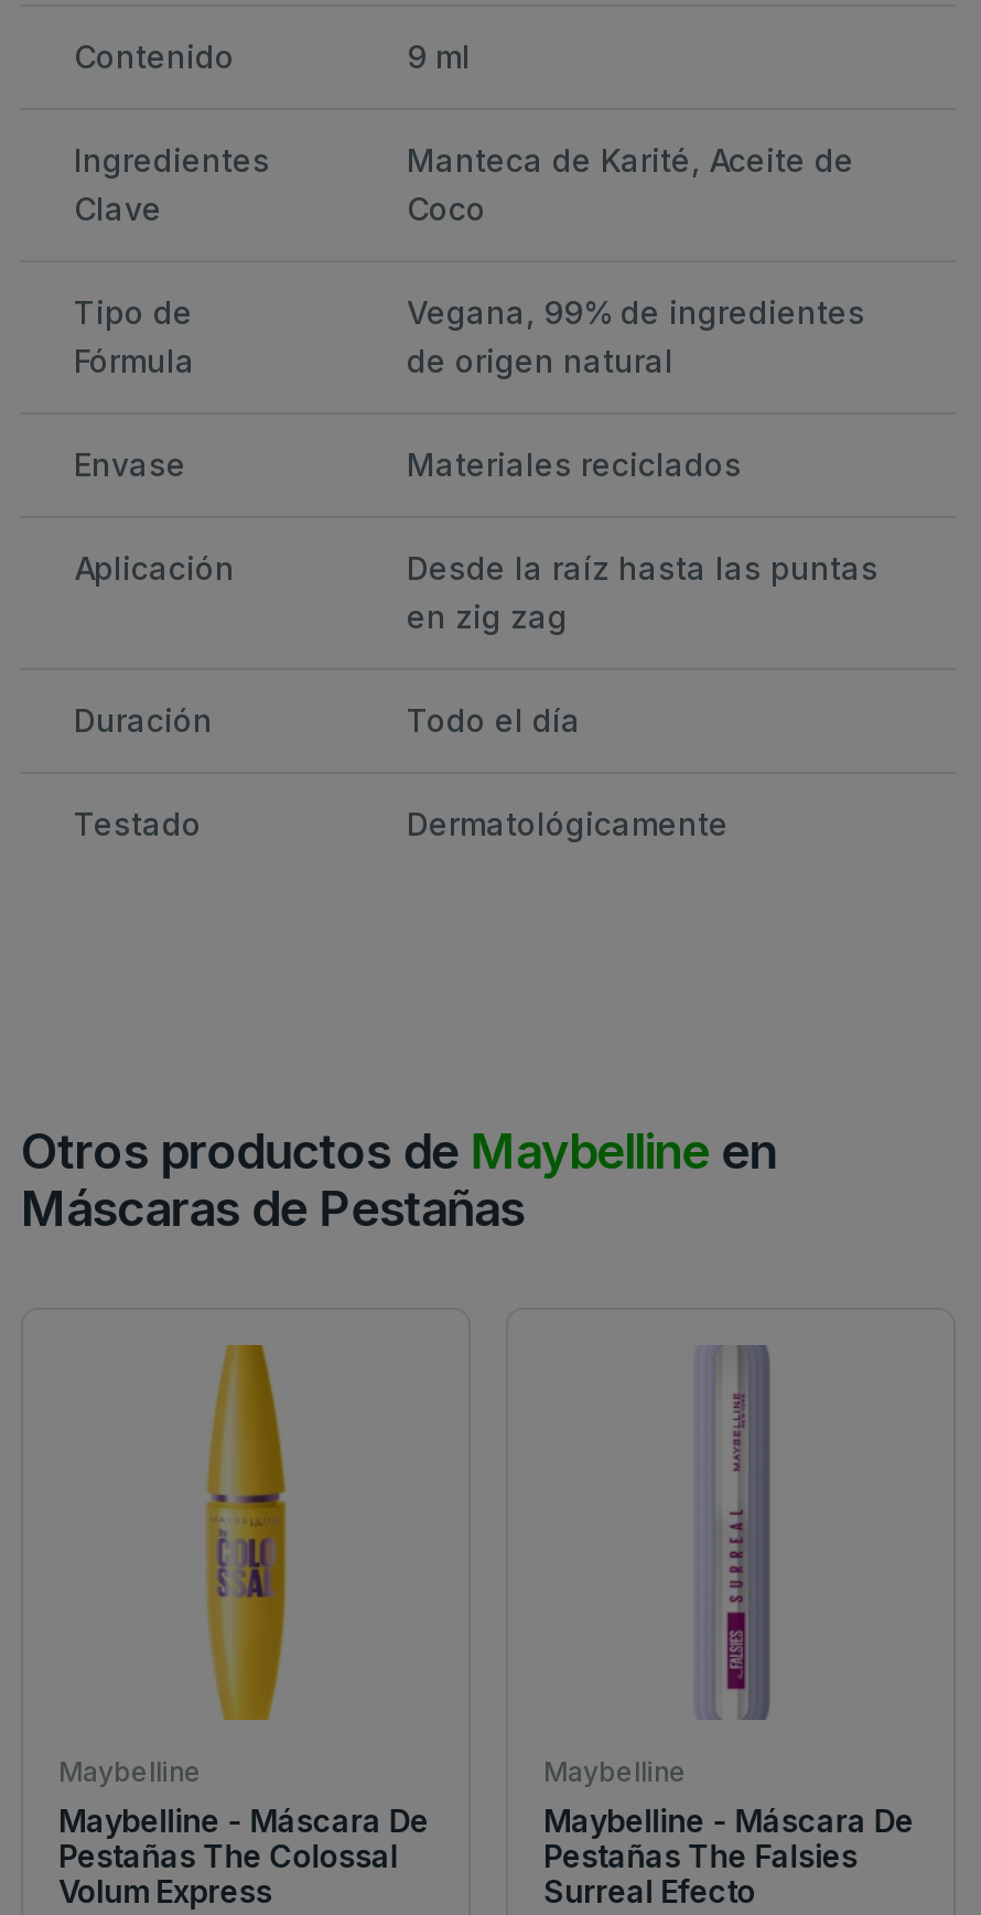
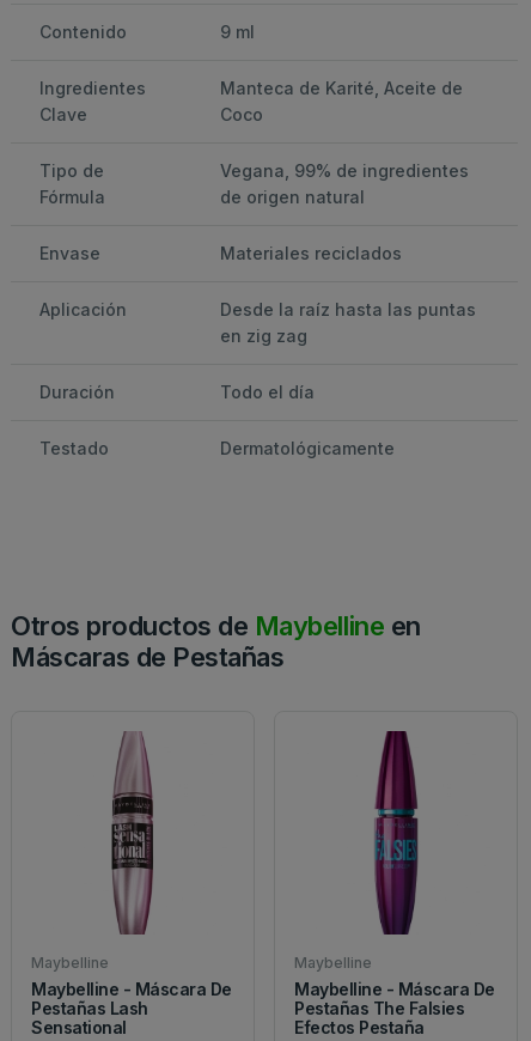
[204,1342,288,1723] [image] -> [110,731,154,936] [image]
[691,1344,773,1721] [image] -> [373,730,417,936] [image]
[58,1837,398,1909] Pestañas The Colossal | Volum Express -> [31,999,148,1038] Pestañas Lash | Sensational
[543,1872,756,1909] Surreal Efecto -> [294,1018,424,1038] Efectos Pestaña

